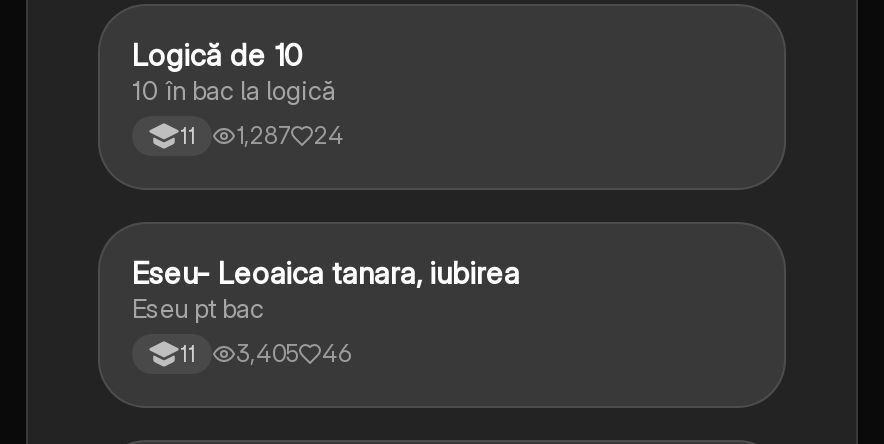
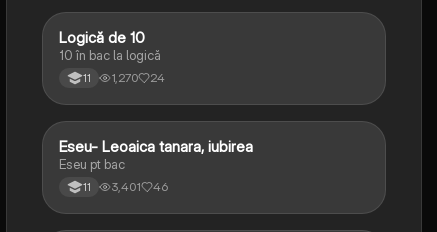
[180,121,344,151] 11 1,287 24 -> [83,70,165,85] 11 1,270 24
[180,339,352,369] 11 3,405 46 -> [83,179,168,194] 11 3,401 46

